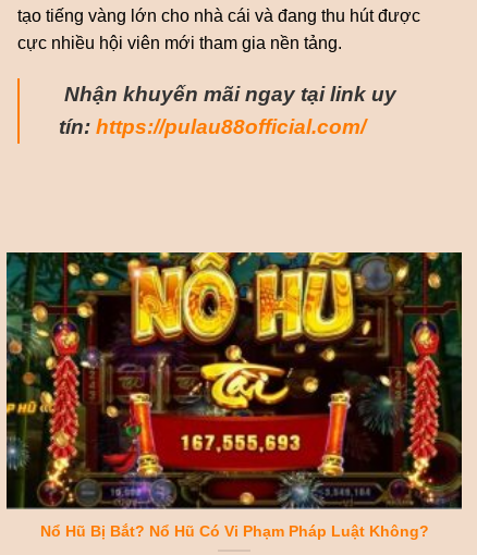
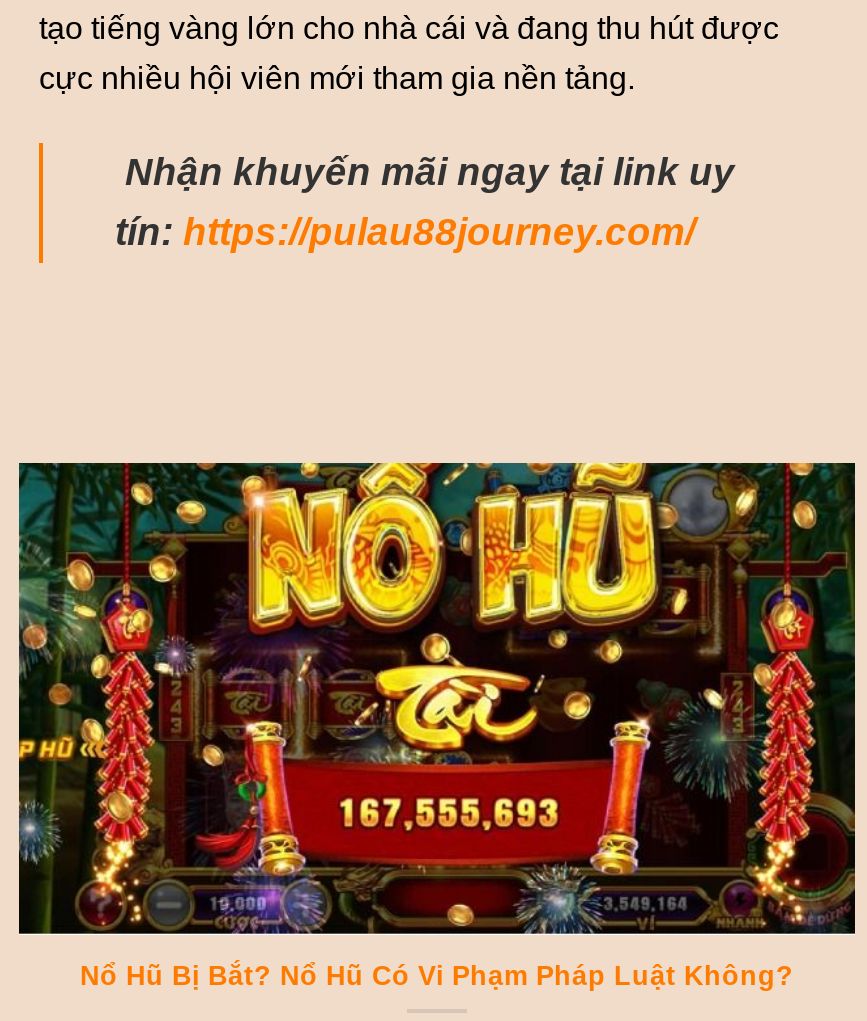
[59,116,366,139] tín: https://pulau88official.com/ -> [115,212,695,254] tín: https://pulau88journey.com/

